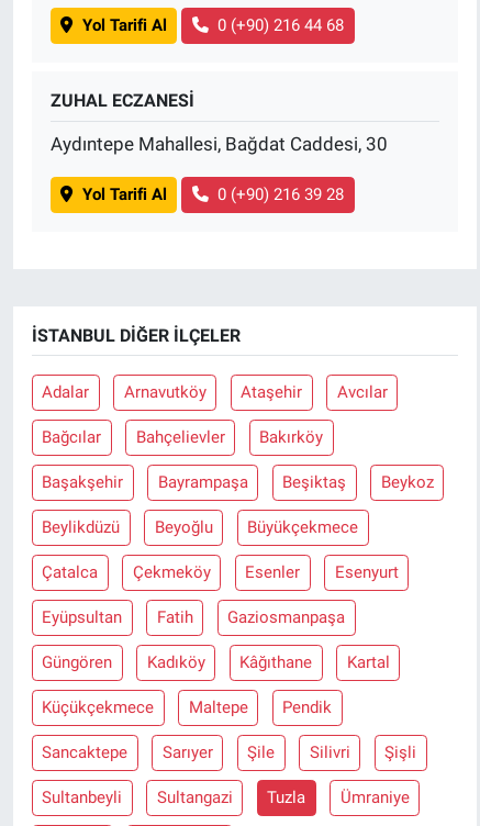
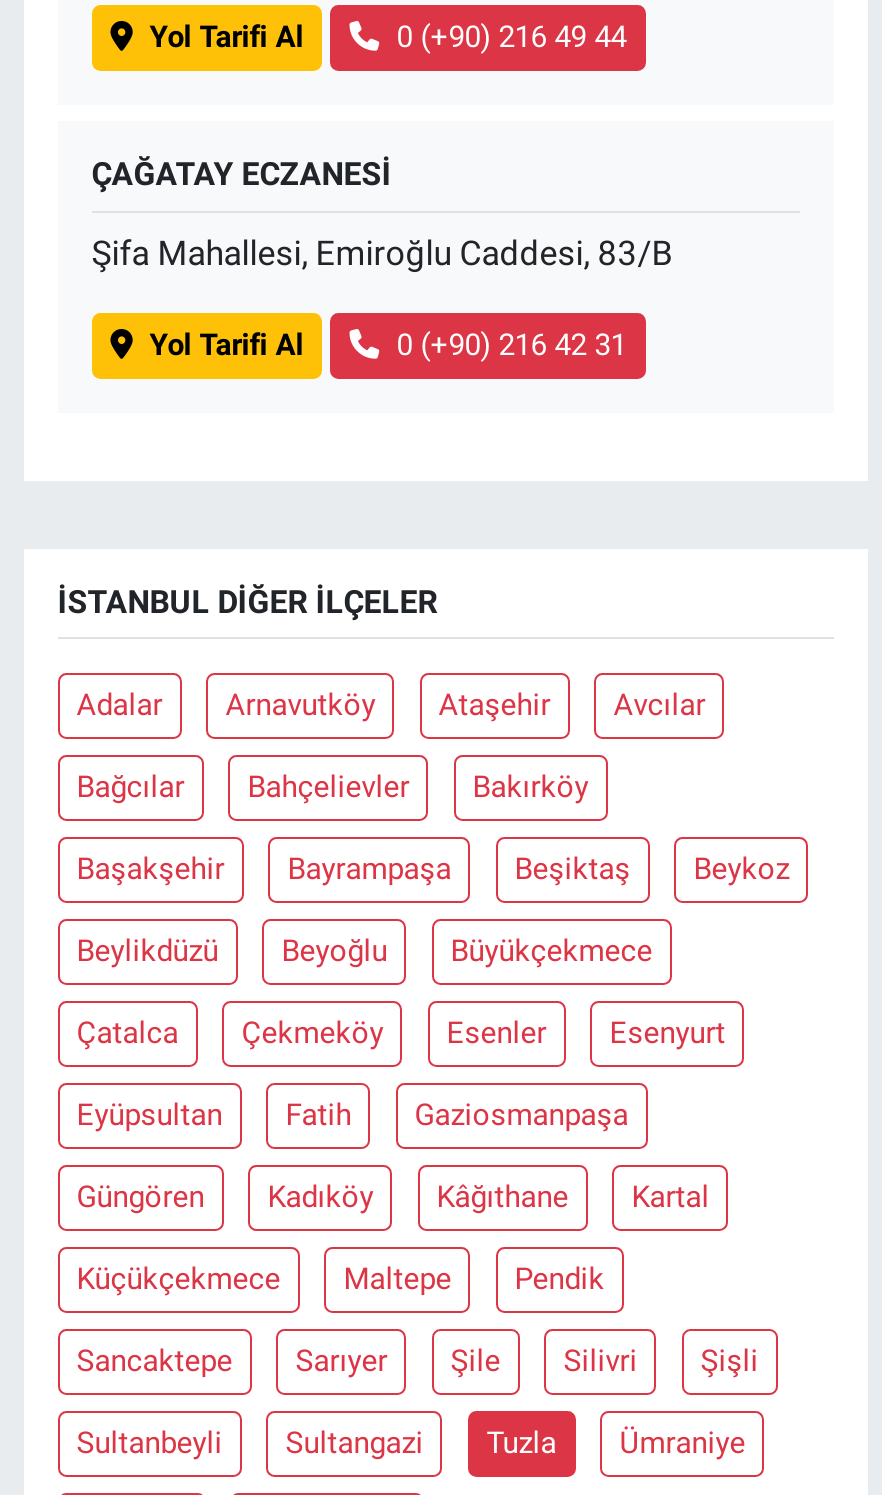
[218,16,344,35] 0 (+90) 216 44 68 -> [396,20,626,56] 0 (+90) 216 49 44
[50,90,194,111] ZUHAL ECZANESİ -> [92,155,392,193] ÇAĞATAY ECZANESİ
[50,133,388,155] Aydıntepe Mahallesi, Bağdat Caddesi, 30 -> [92,233,674,273] Şifa Mahallesi, Emiroğlu Caddesi, 83/B
[218,185,344,205] 0 (+90) 216 39 28 -> [396,328,626,364] 0 (+90) 216 42 31

